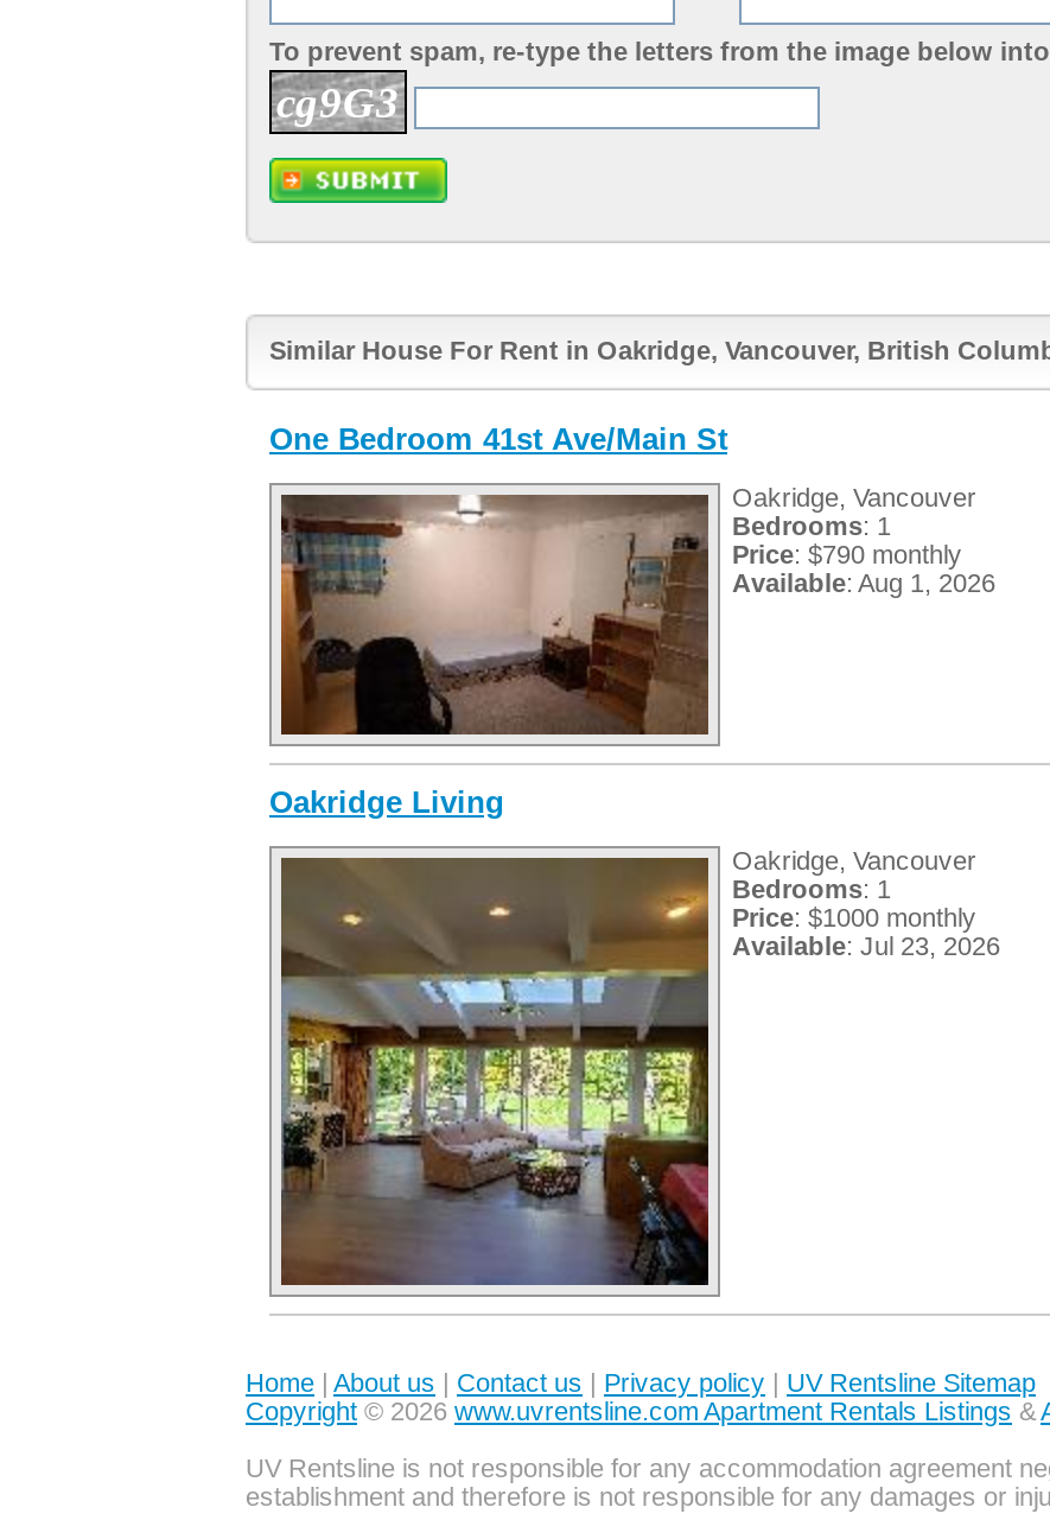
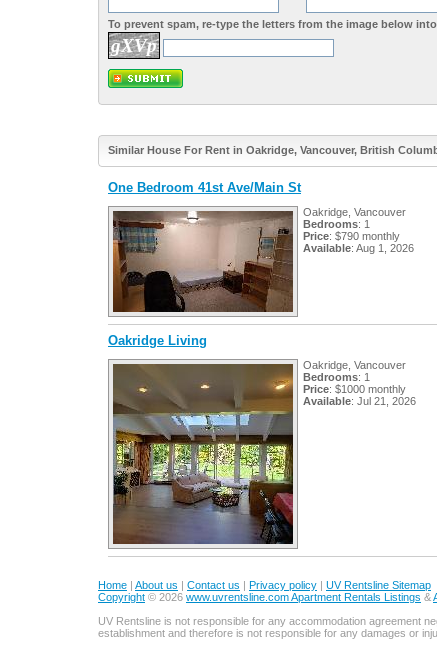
[276,77,400,127] cg9G3 -> [111,35,157,56] gXVp
[732,931,1000,960] Available: Jul 23, 2026 -> [303,395,416,407] Available: Jul 21, 2026

